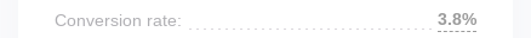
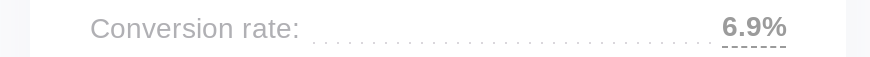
[438,9,476,28] 3.8% -> [722,10,786,42] 6.9%

